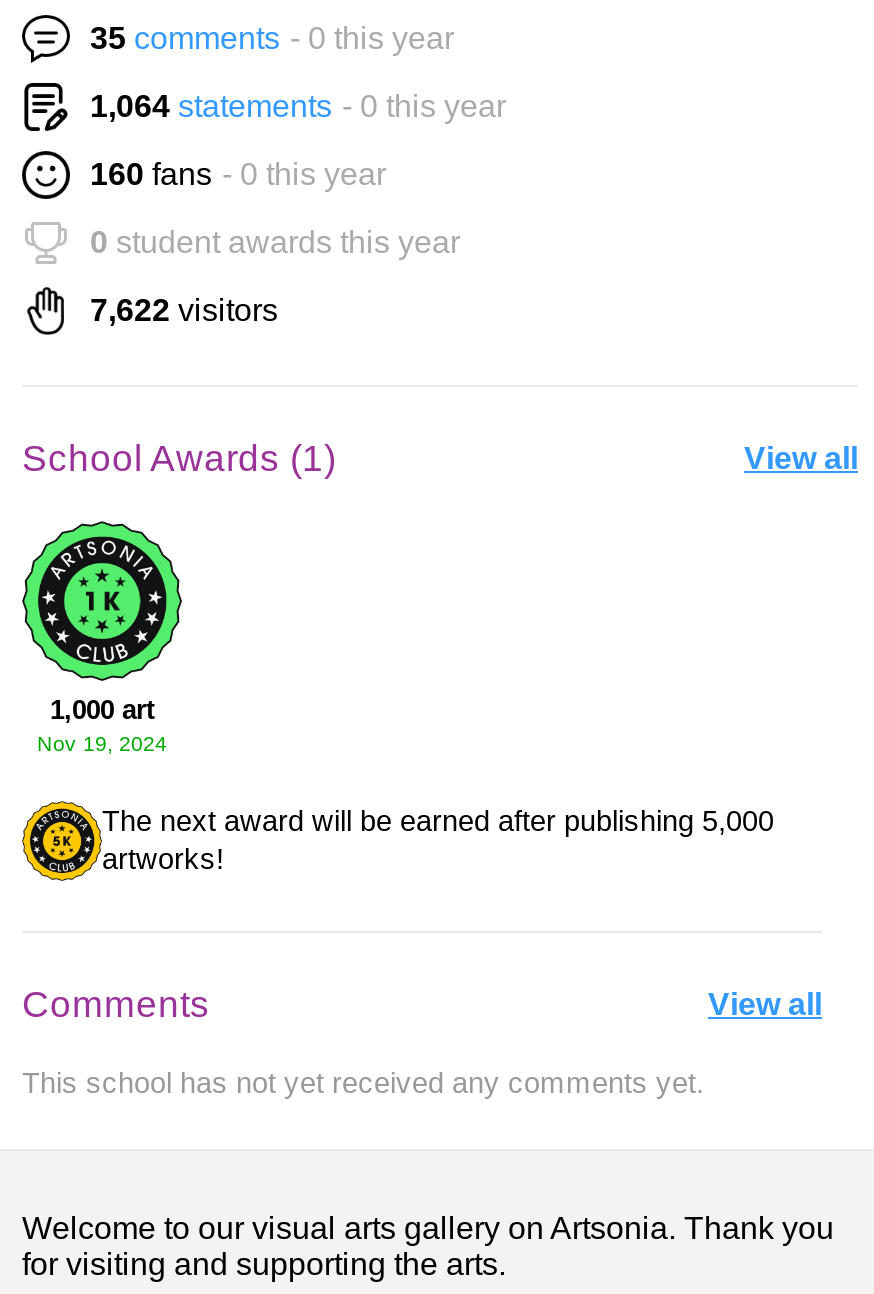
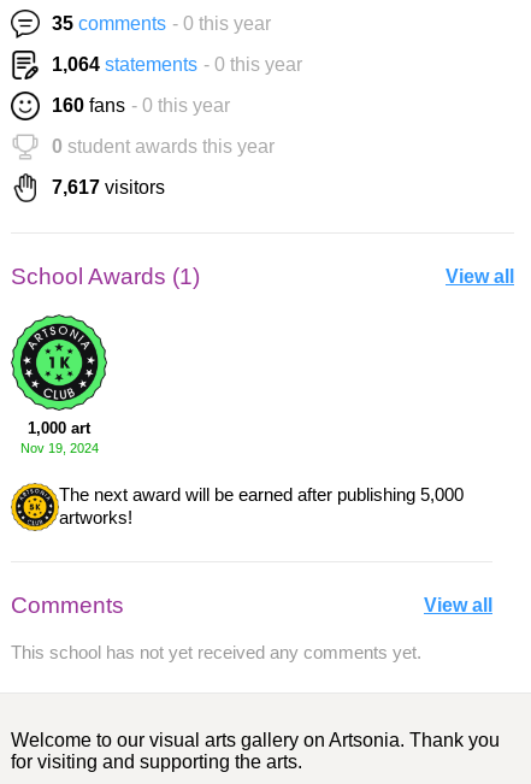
[90,294,278,328] 7,622 visitors -> [52,177,165,198] 7,617 visitors

